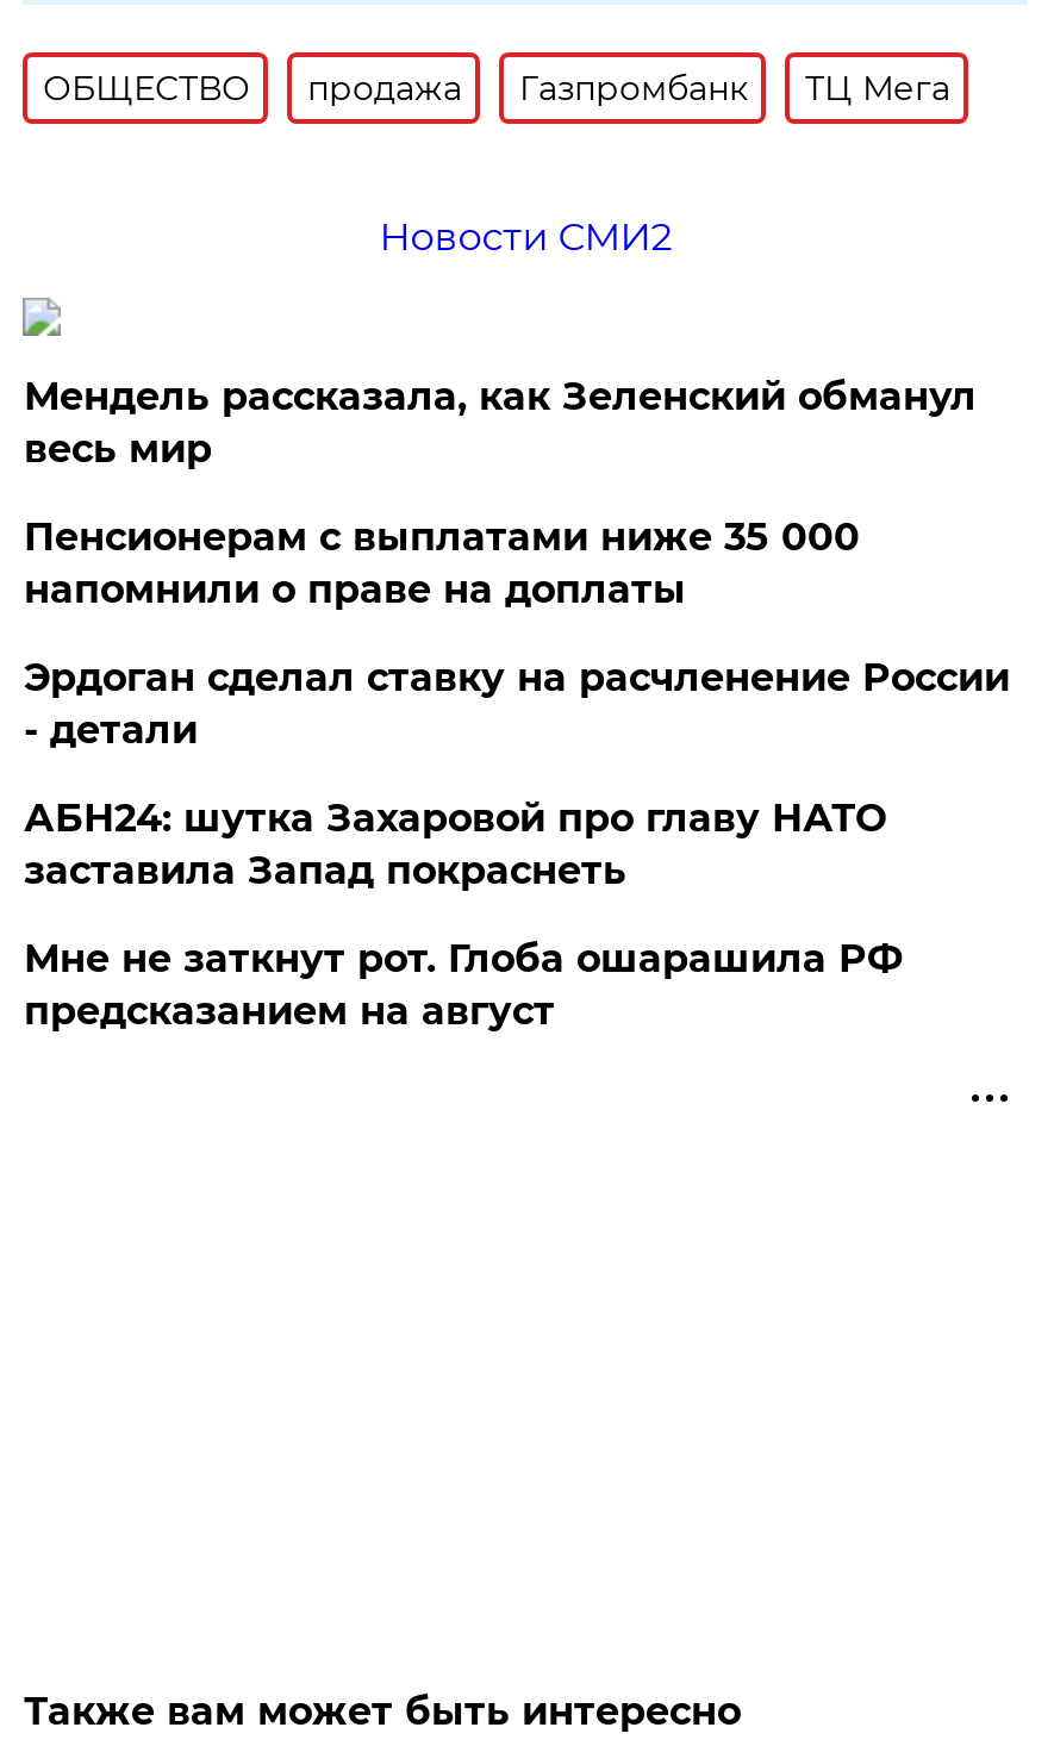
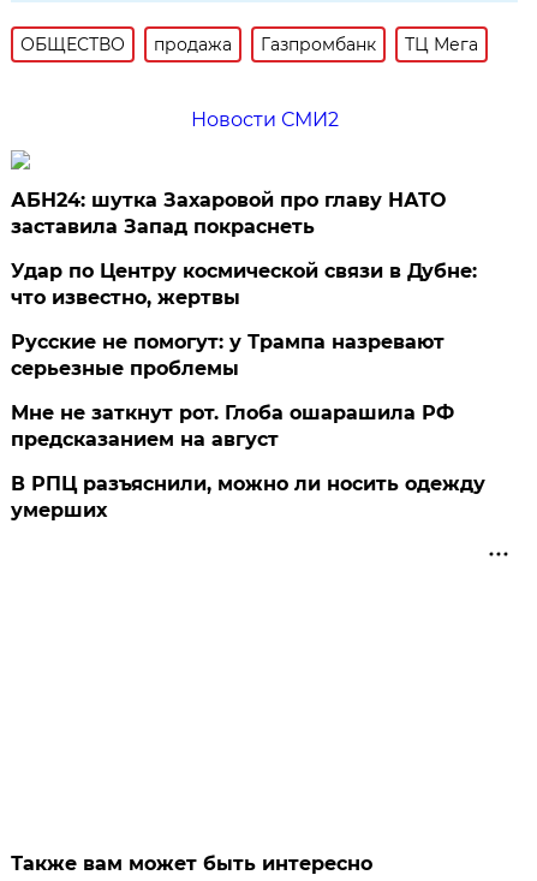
[24,374,1010,753] Мендель рассказала, как Зеленский обманул | весь мир | Пенсионерам с выплатами ниже 35 000 | напомнили о праве на доплаты | Эрдоган сделал ставку на расчленение России | - детали -> none
moved [24,796,886,893] -> [11,189,446,238]: АБН24: шутка Захаровой про главу НАТО | заставила Запад покраснеть
none -> [11,260,477,380] Удар по Центру космической связи в Дубне: | что известно, жертвы | Русские не помогут: у Трампа назревают | серьезные проблемы
moved [24,936,903,1034] -> [11,401,455,451]: Мне не заткнут рот. Глоба ошарашила РФ | предсказанием на август
none -> [11,472,486,522] В РПЦ разъяснили, можно ли носить одежду | умерших

